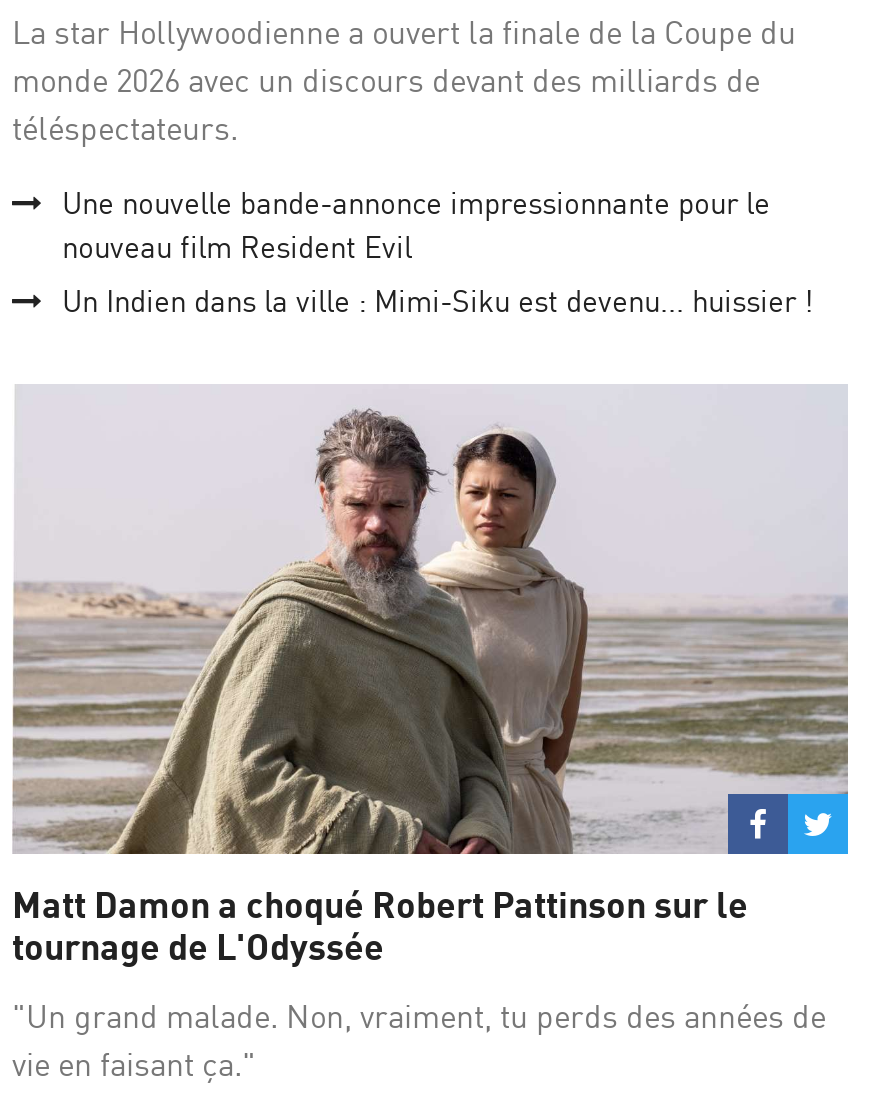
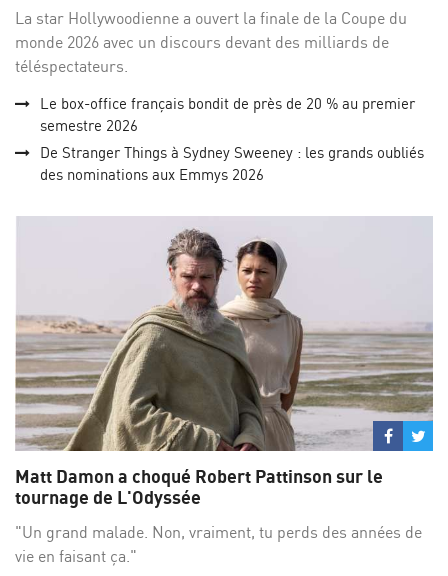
[62,183,814,319] Une nouvelle bande-annonce impressionnante pour le | nouveau film Resident Evil | Un Indien dans la ville : Mimi-Siku est devenu... huissier ! -> [40,94,424,184] Le box-office français bondit de près de 20 % au premier | semestre 2026 | De Stranger Things à Sydney Sweeney : les grands oubliés | des nominations aux Emmys 2026

